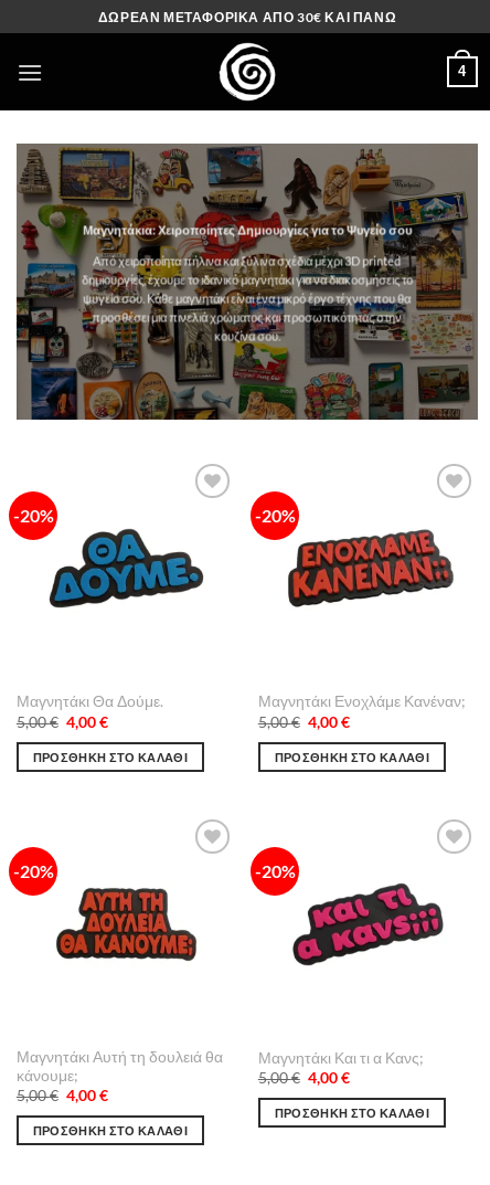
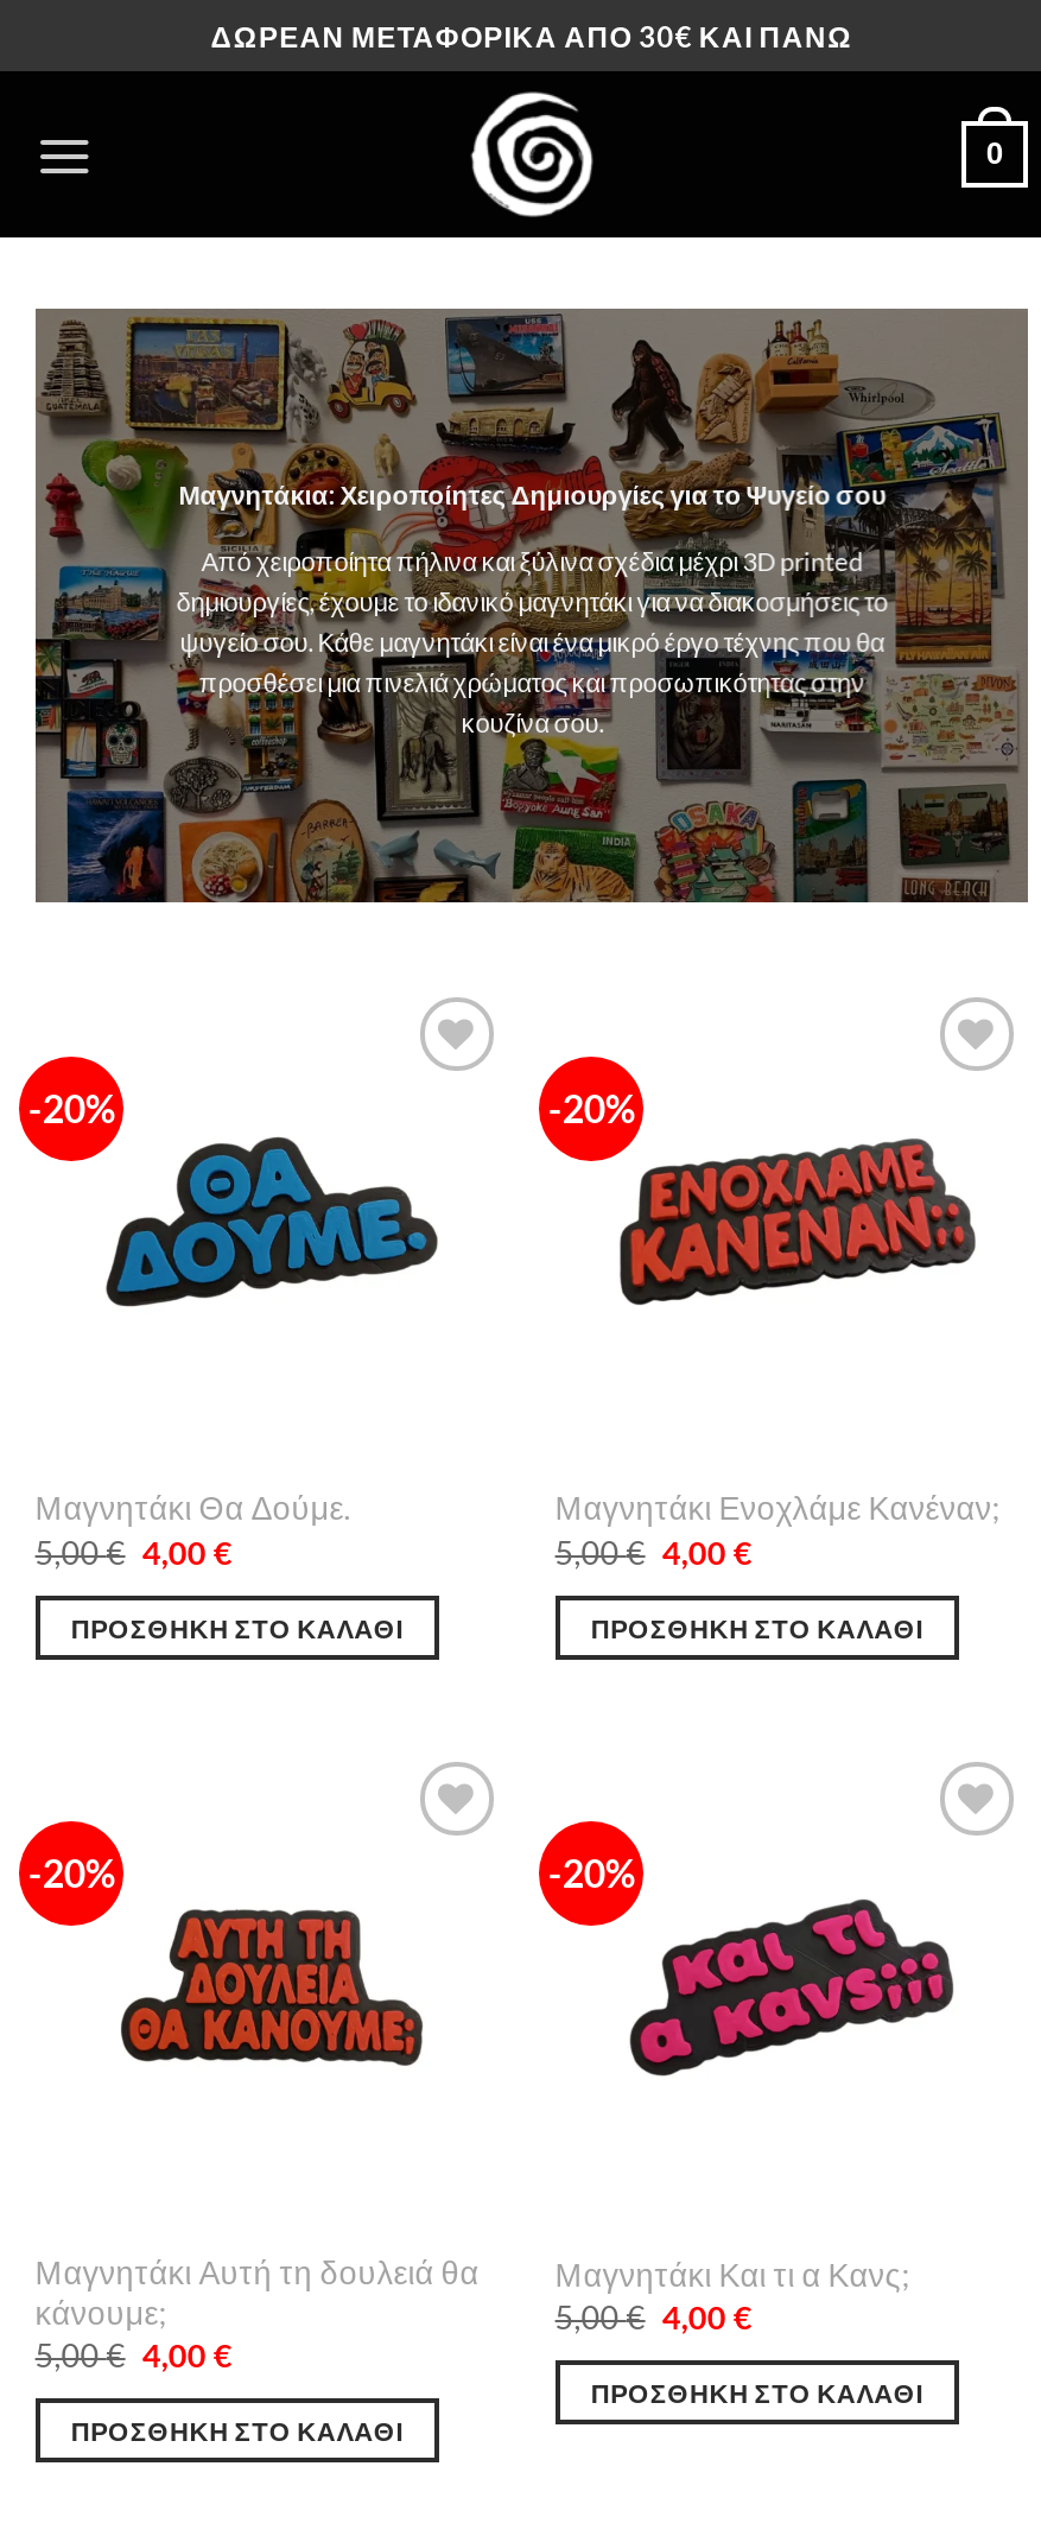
[458,63,466,79] 4 -> [986,135,1003,171] 0

